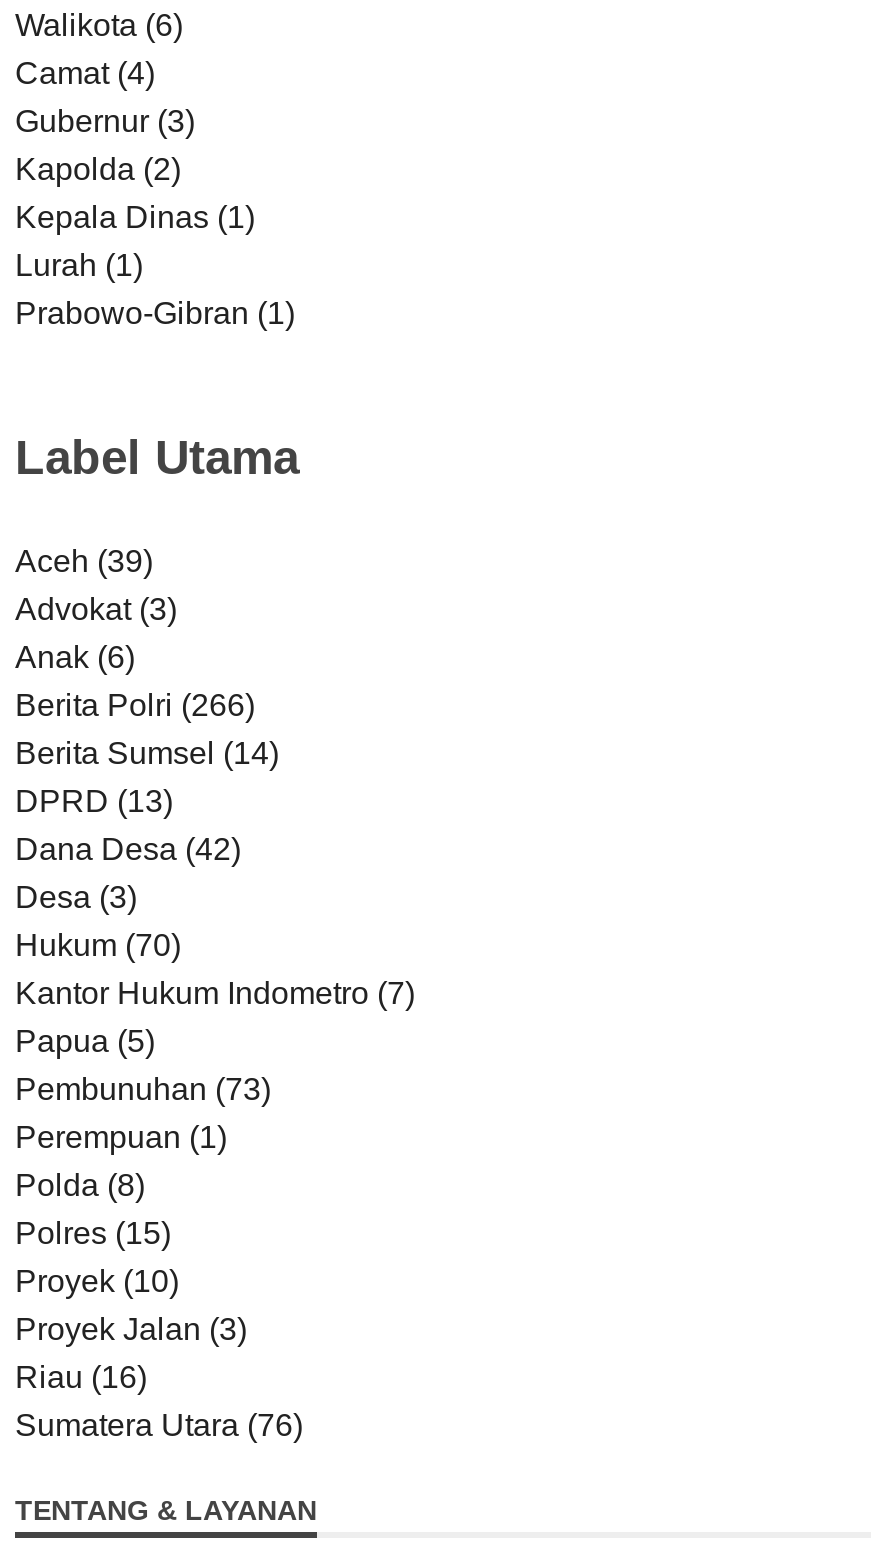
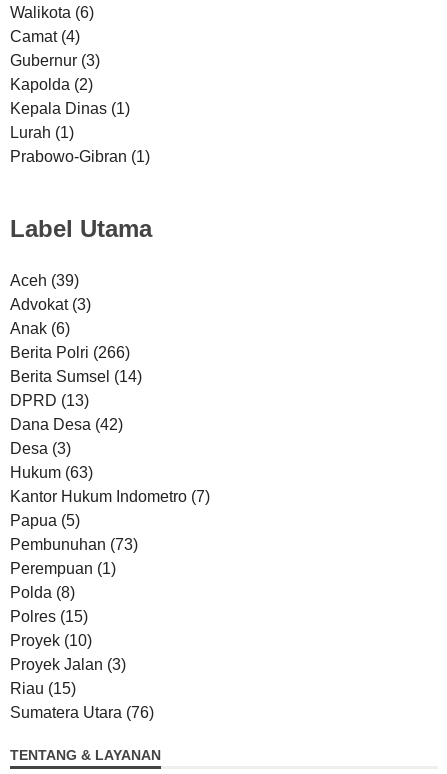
[15,927,181,961] Hukum (70) -> [10,464,93,481] Hukum (63)
[15,1359,147,1393] Riau (16) -> [10,680,76,697] Riau (15)

